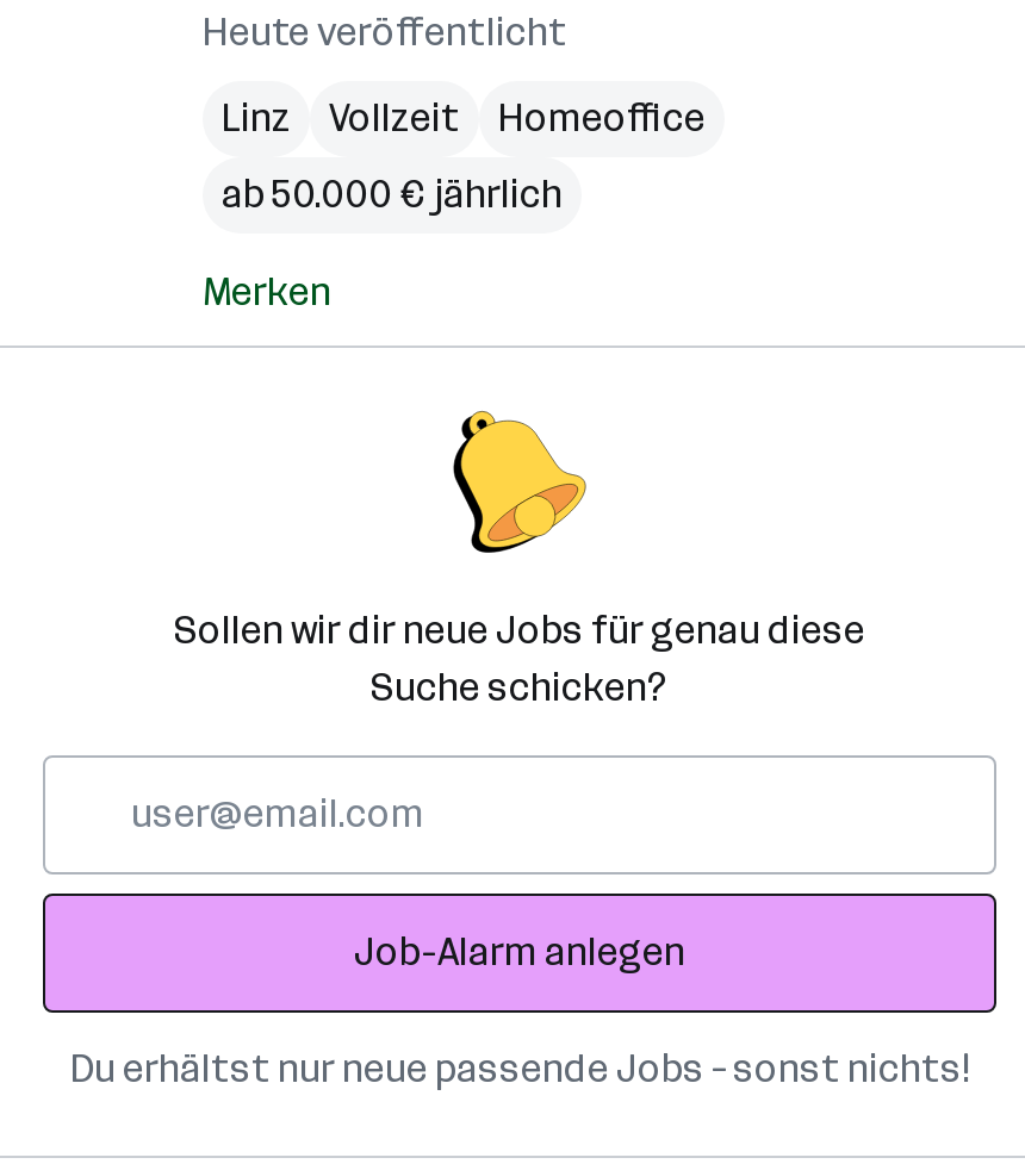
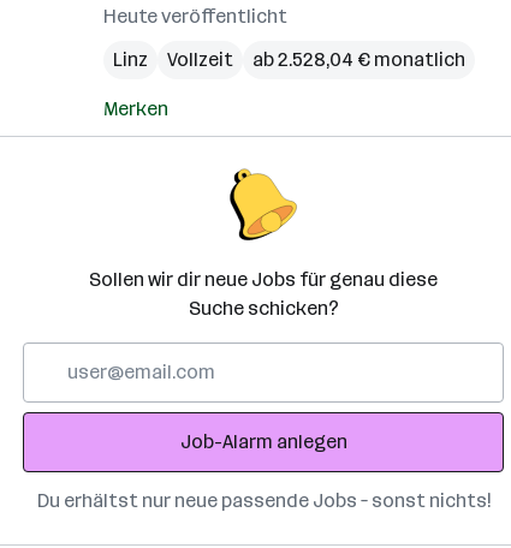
[222,95,706,217] Homeoffice | ab 50.000 € jährlich -> [252,48,465,71] ab 2.528,04 € monatlich

